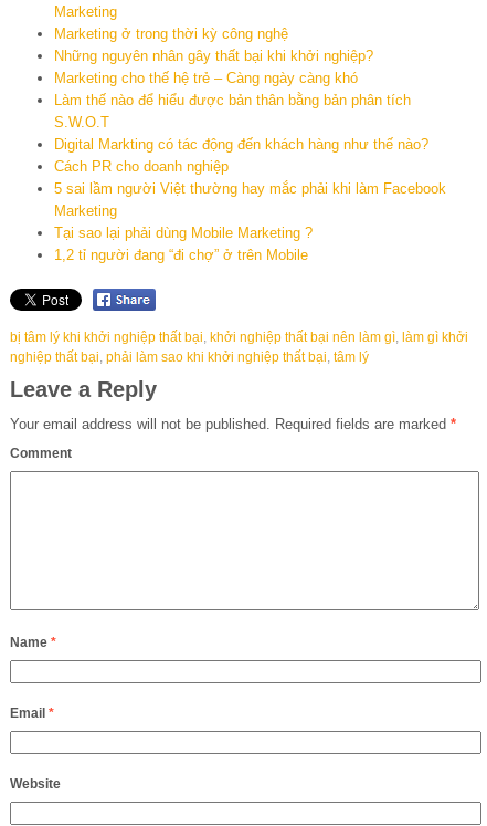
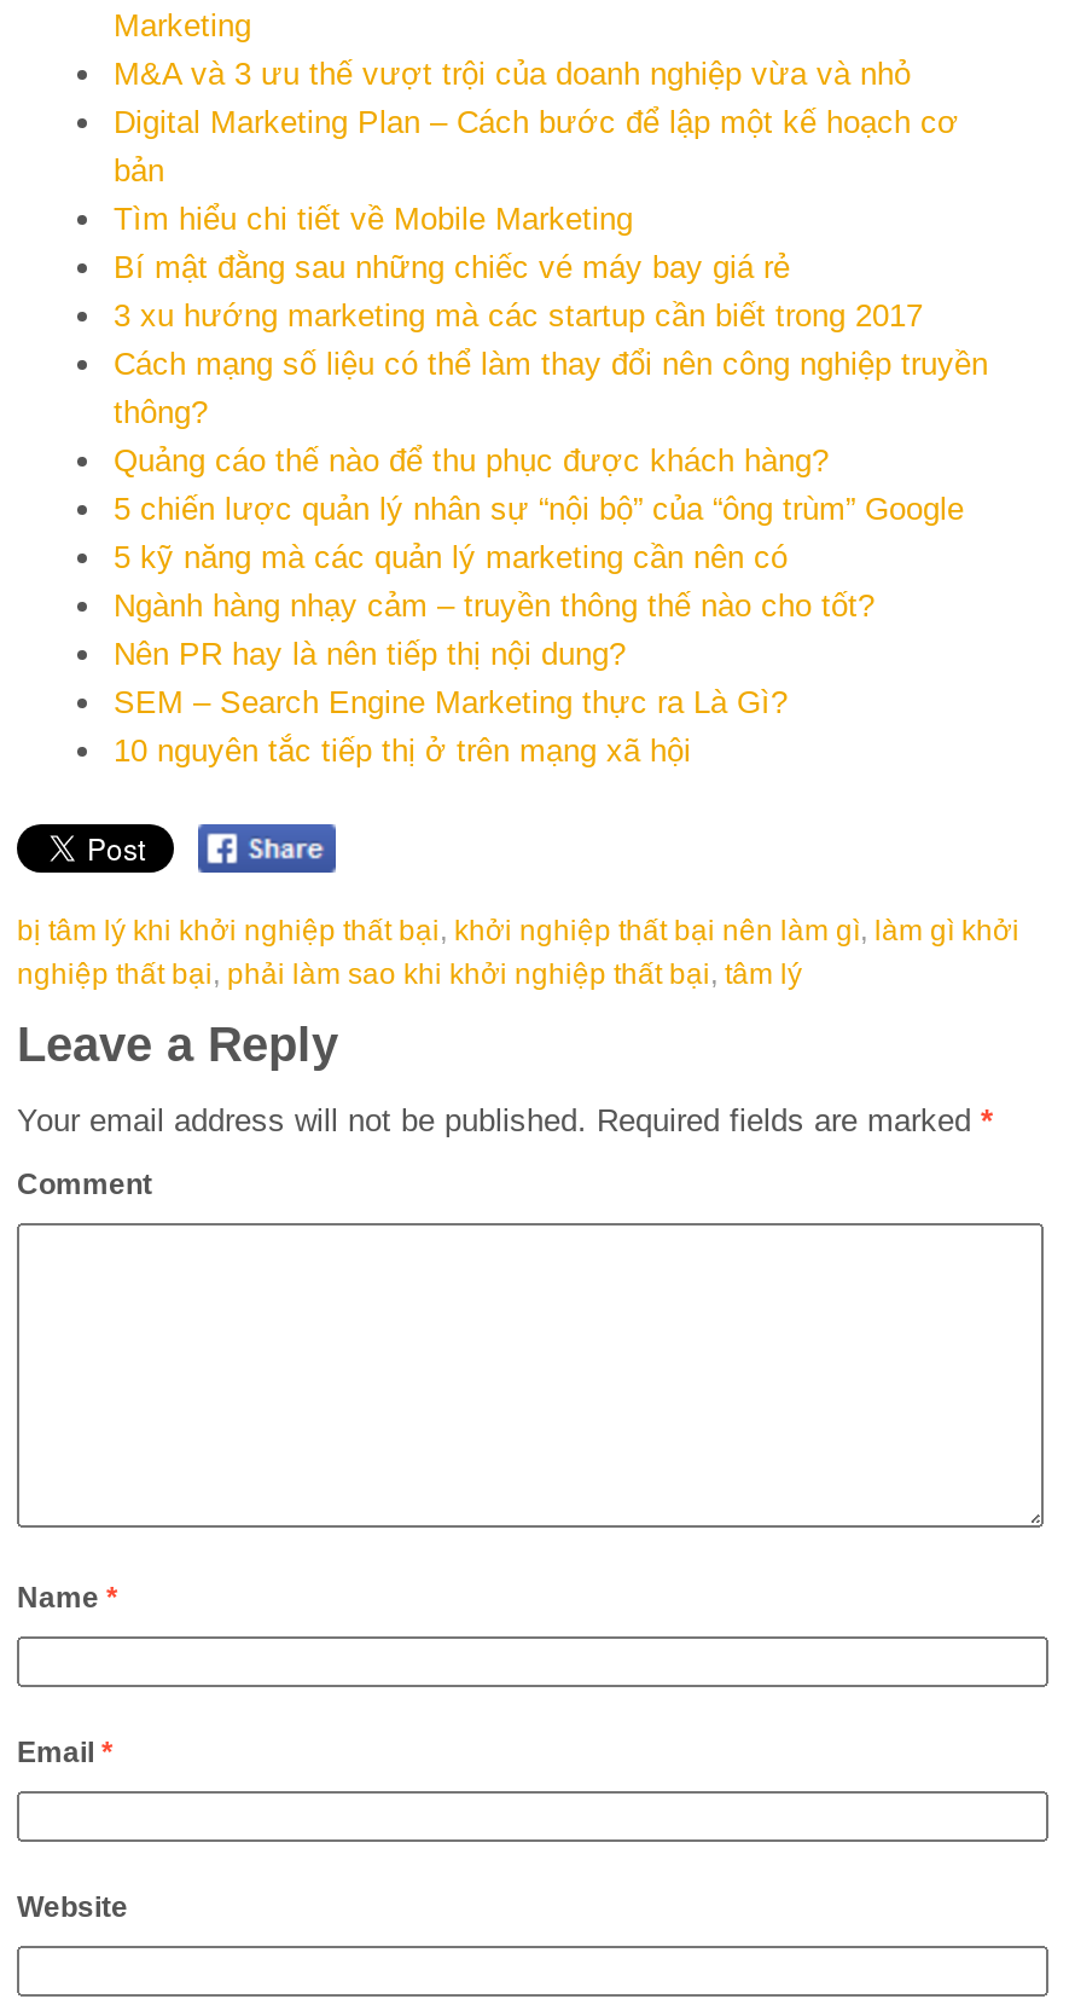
[54,25,446,263] Marketing ở trong thời kỳ công nghệ | Những nguyên nhân gây thất bại khi khởi nghiệp? | Marketing cho thế hệ trẻ – Càng ngày càng khó | Làm thế nào để hiểu được bản thân bằng bản phân tích | S.W.O.T | Digital Markting có tác động đến khách hàng như thế nào? | Cách PR cho doanh nghiệp | 5 sai lầm người Việt thường hay mắc phải khi làm Facebook | Marketing | Tại sao lại phải dùng Mobile Marketing ? | 1,2 tỉ người đang “đi chợ” ở trên Mobile -> [114,55,988,768] M&A và 3 ưu thế vượt trội của doanh nghiệp vừa và nhỏ | Digital Marketing Plan – Cách bước để lập một kế hoạch cơ | bản | Tìm hiểu chi tiết về Mobile Marketing | Bí mật đằng sau những chiếc vé máy bay giá rẻ | 3 xu hướng marketing mà các startup cần biết trong 2017 | Cách mạng số liệu có thể làm thay đổi nên công nghiệp truyền | thông? | Quảng cáo thế nào để thu phục được khách hàng? | 5 chiến lược quản lý nhân sự “nội bộ” của “ông trùm” Google | 5 kỹ năng mà các quản lý marketing cần nên có | Ngành hàng nhạy cảm – truyền thông thế nào cho tốt? | Nên PR hay là nên tiếp thị nội dung? | SEM – Search Engine Marketing thực ra Là Gì? | 10 nguyên tắc tiếp thị ở trên mạng xã hội

